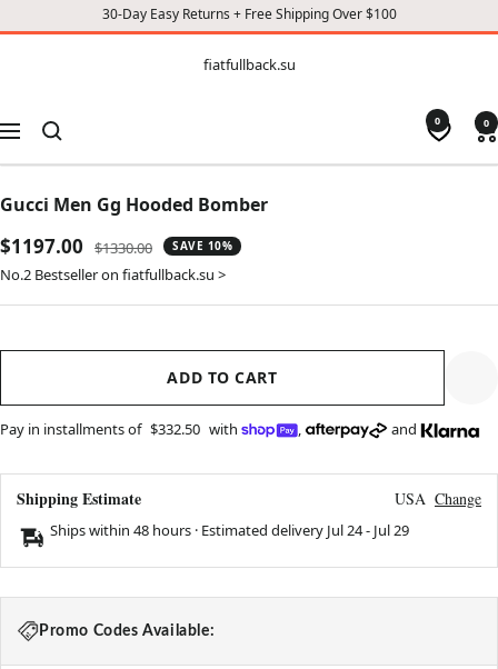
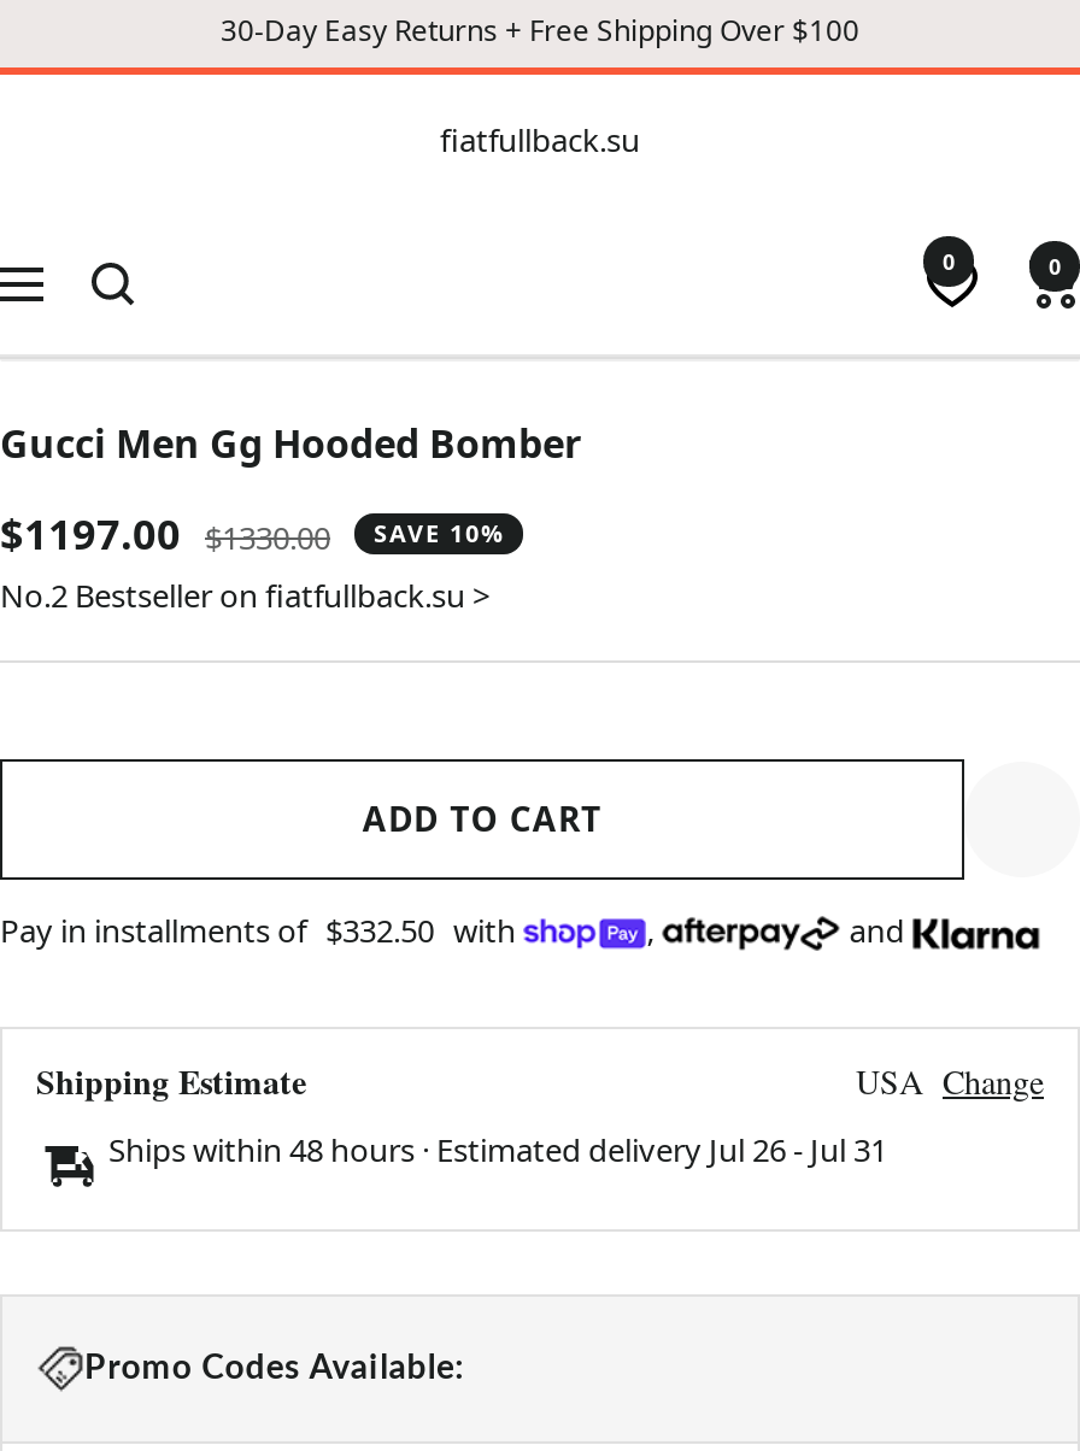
[50,520,409,540] Ships within 48 hours · Estimated delivery Jul 24 - Jul 29 -> [108,1129,887,1172] Ships within 48 hours · Estimated delivery Jul 26 - Jul 31

